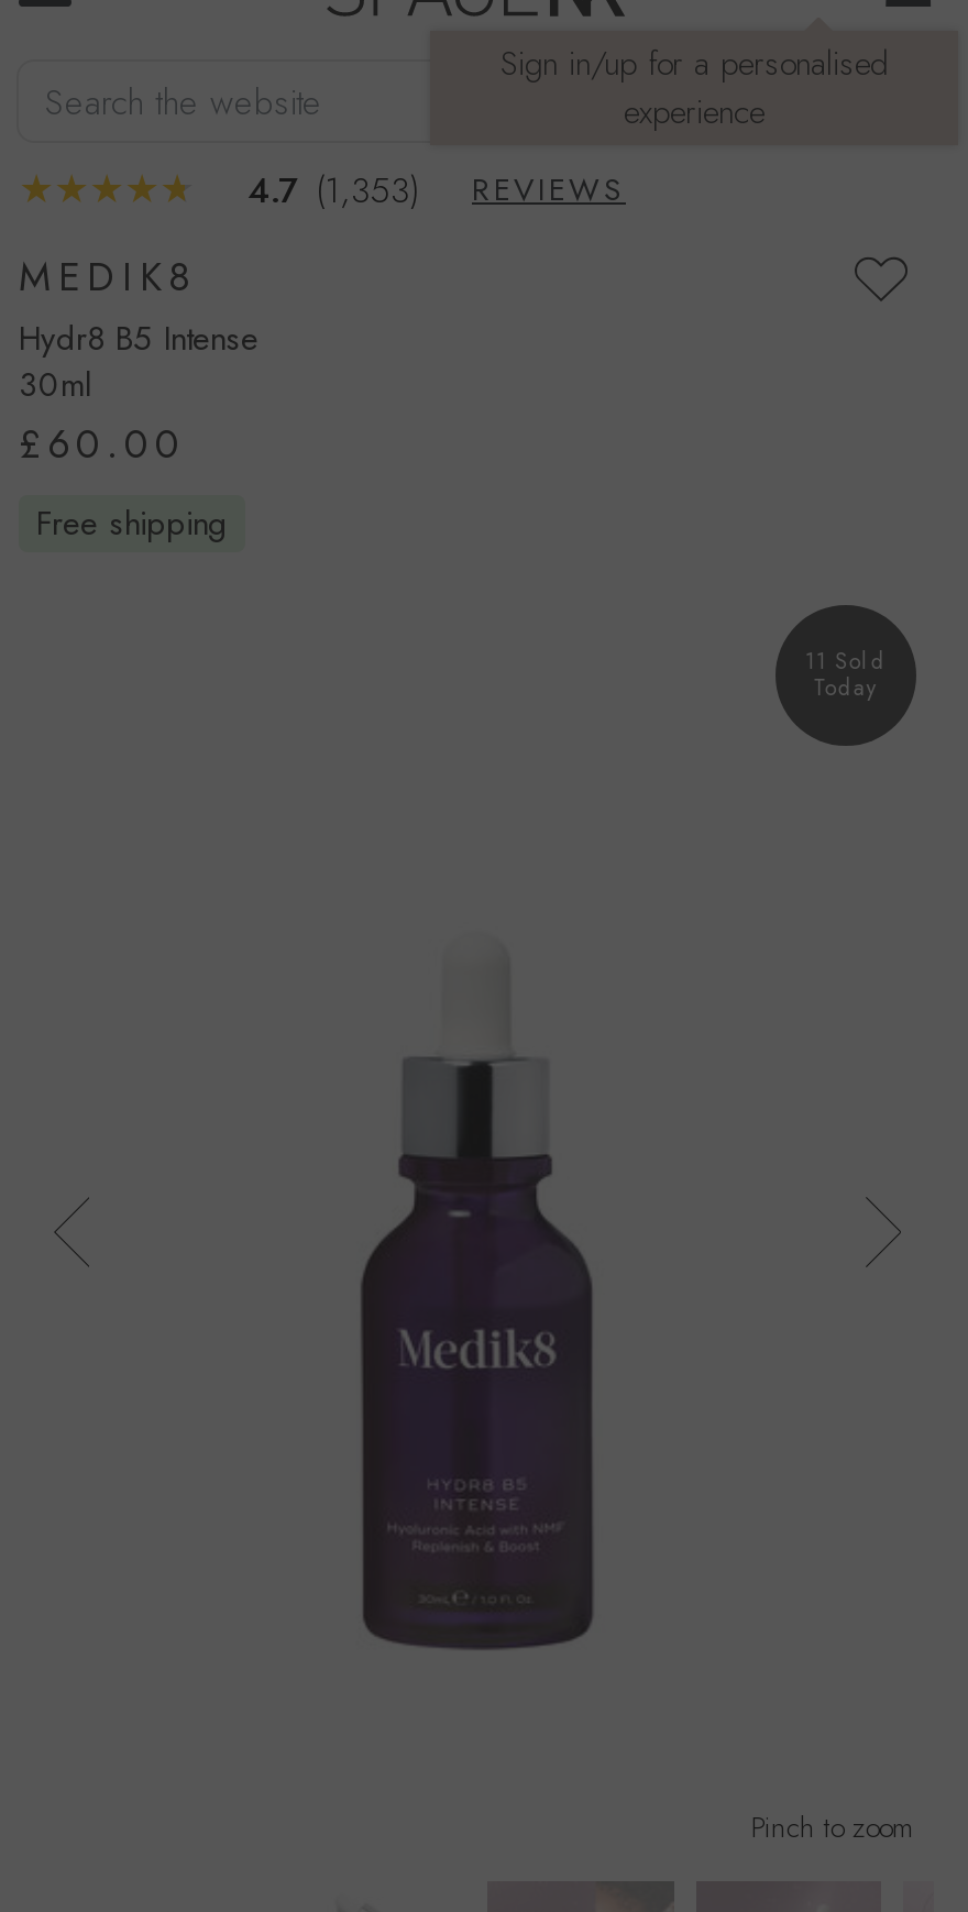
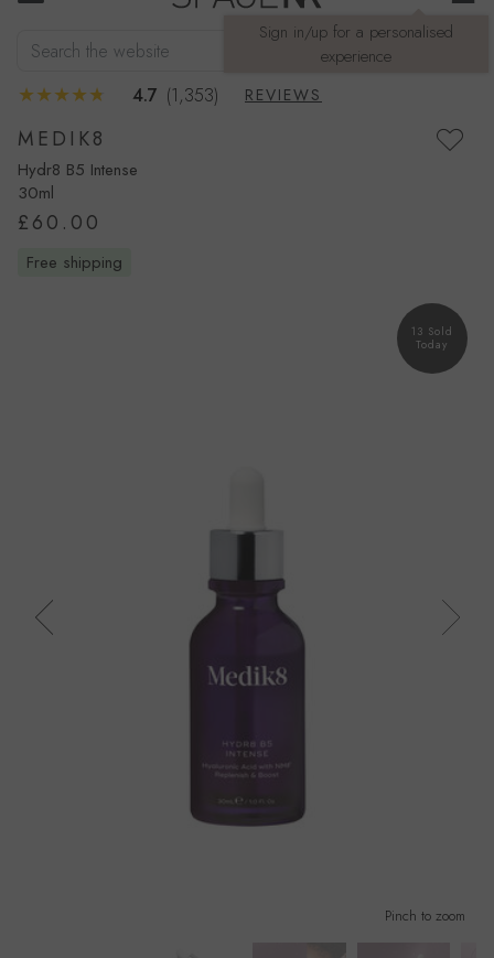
[805,644,886,677] 11 Sold -> [411,323,453,339] 13 Sold

